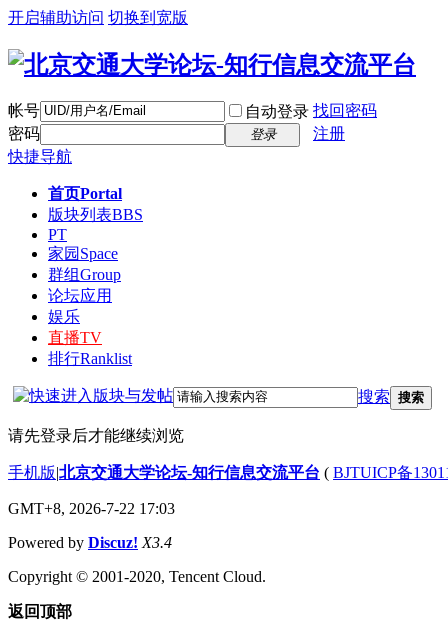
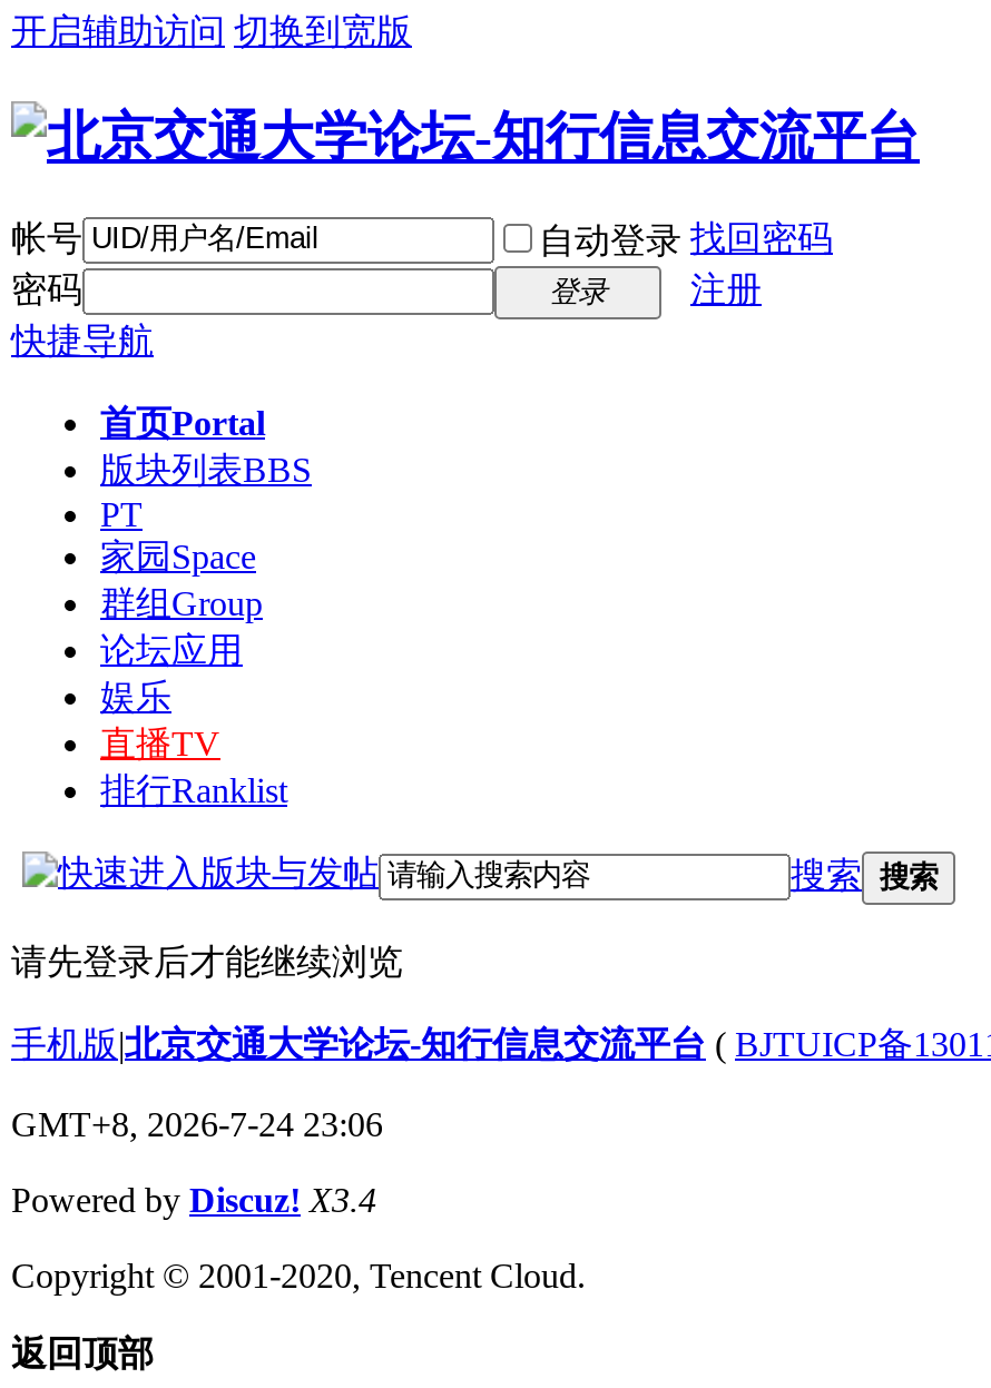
[8,500,175,517] GMT+8, 2026-7-22 17:03 -> [11,1105,383,1143] GMT+8, 2026-7-24 23:06

